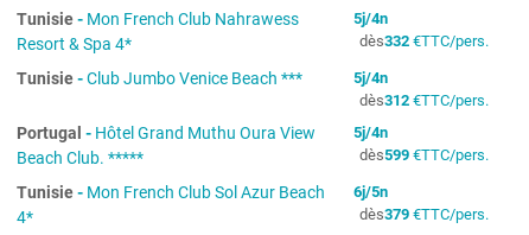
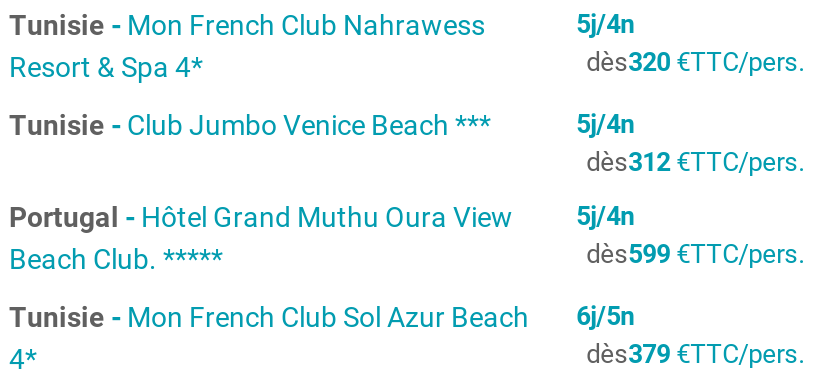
[359,32,488,50] dès332 €TTC/pers. -> [586,47,804,77] dès320 €TTC/pers.

